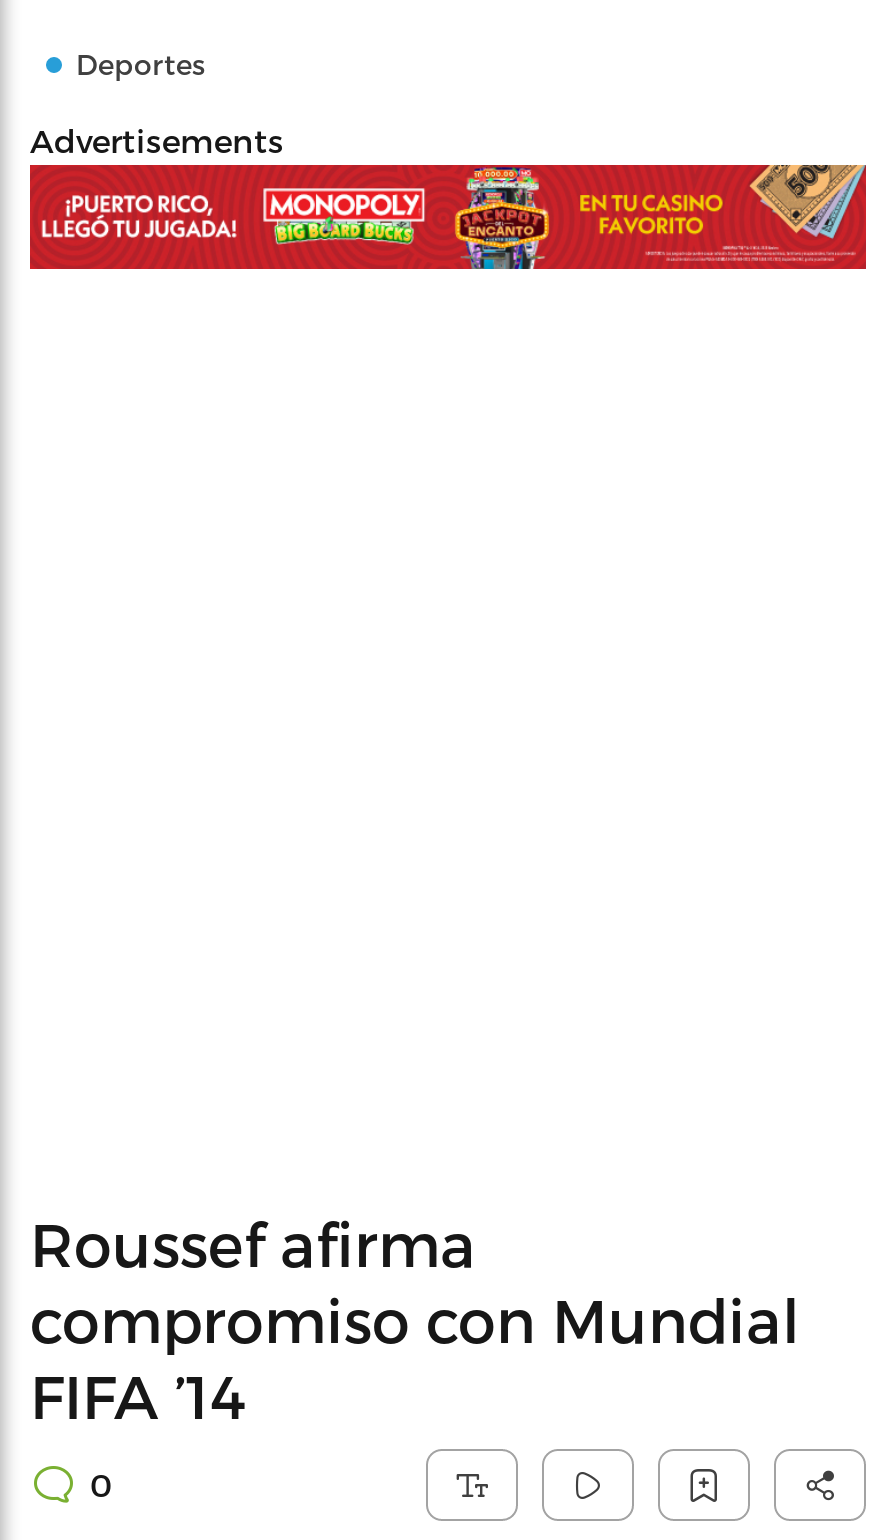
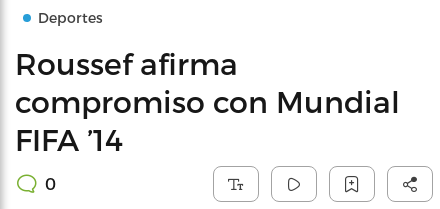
[30,121,284,159] Advertisements -> none
[28,163,868,271] [image] -> none

